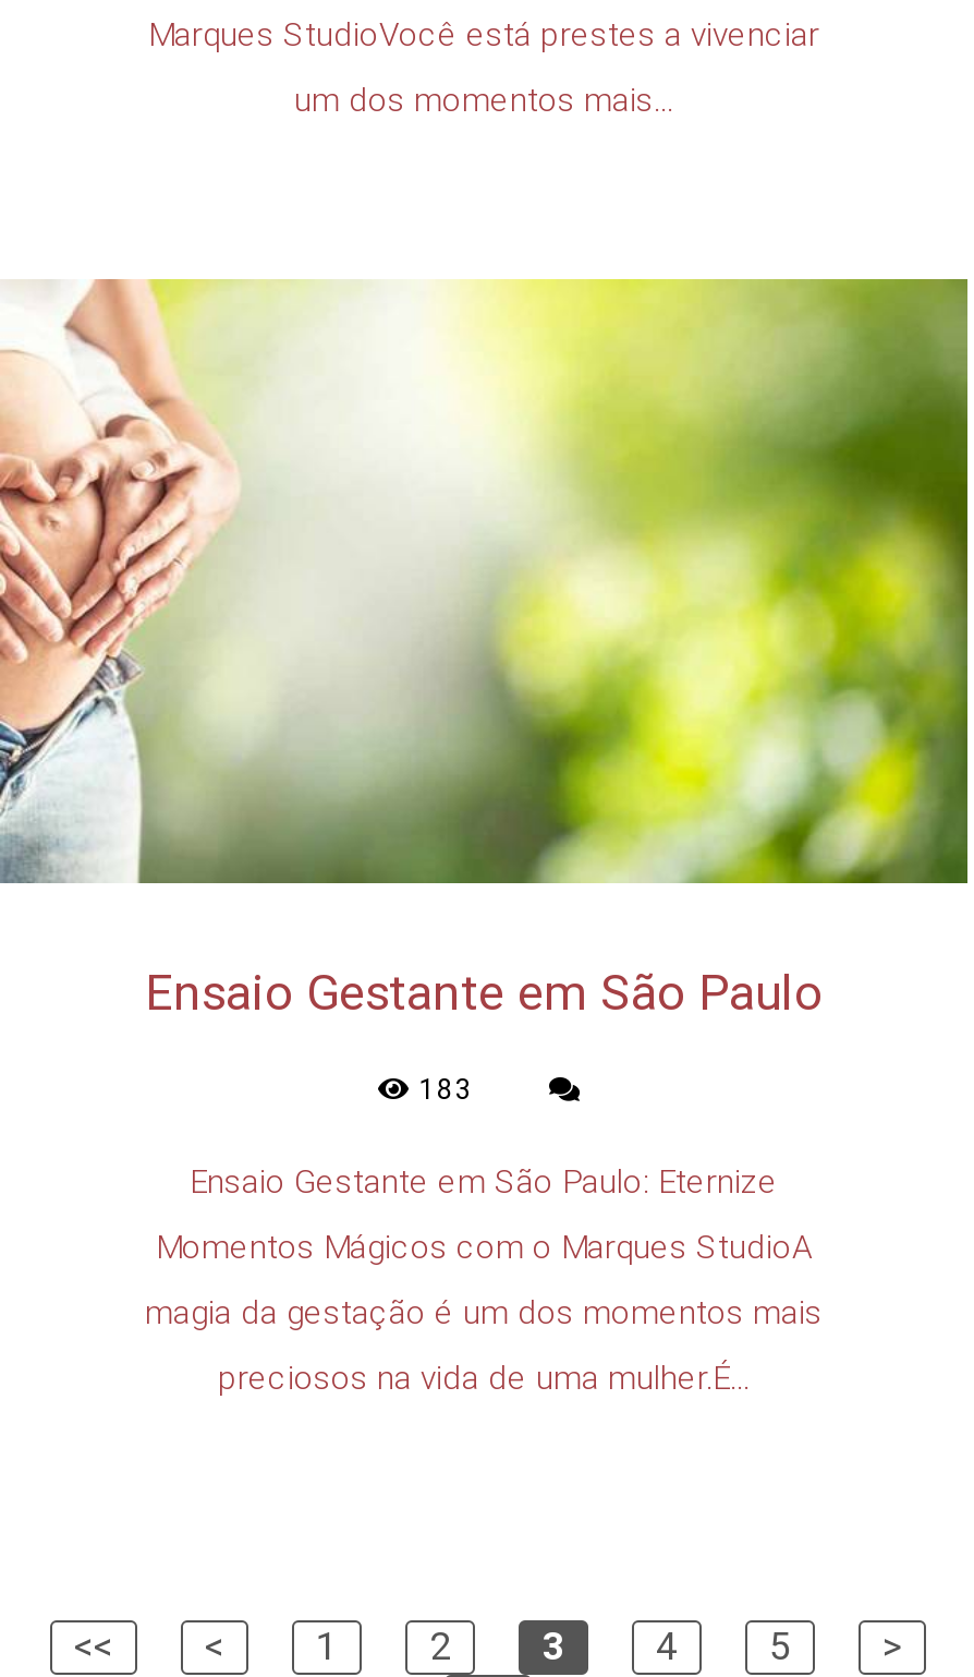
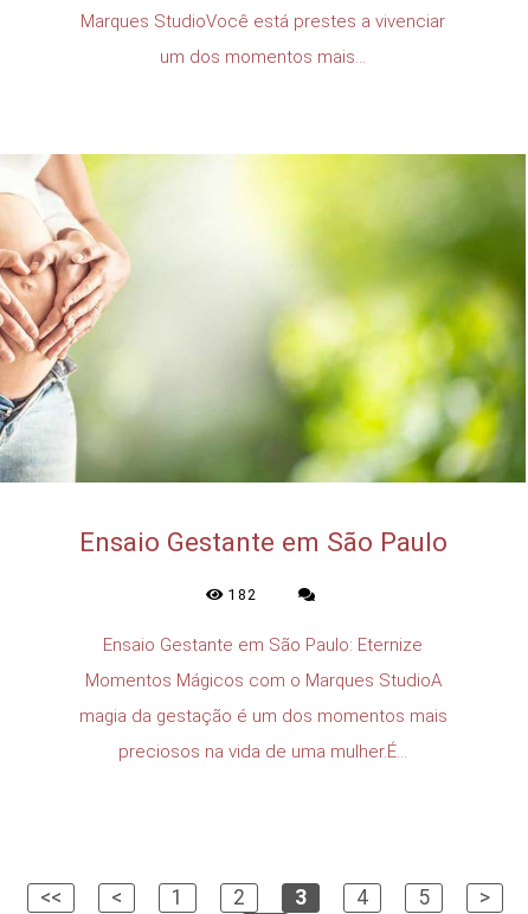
[418,1073,474,1106] 183 -> [227,586,257,603] 182

